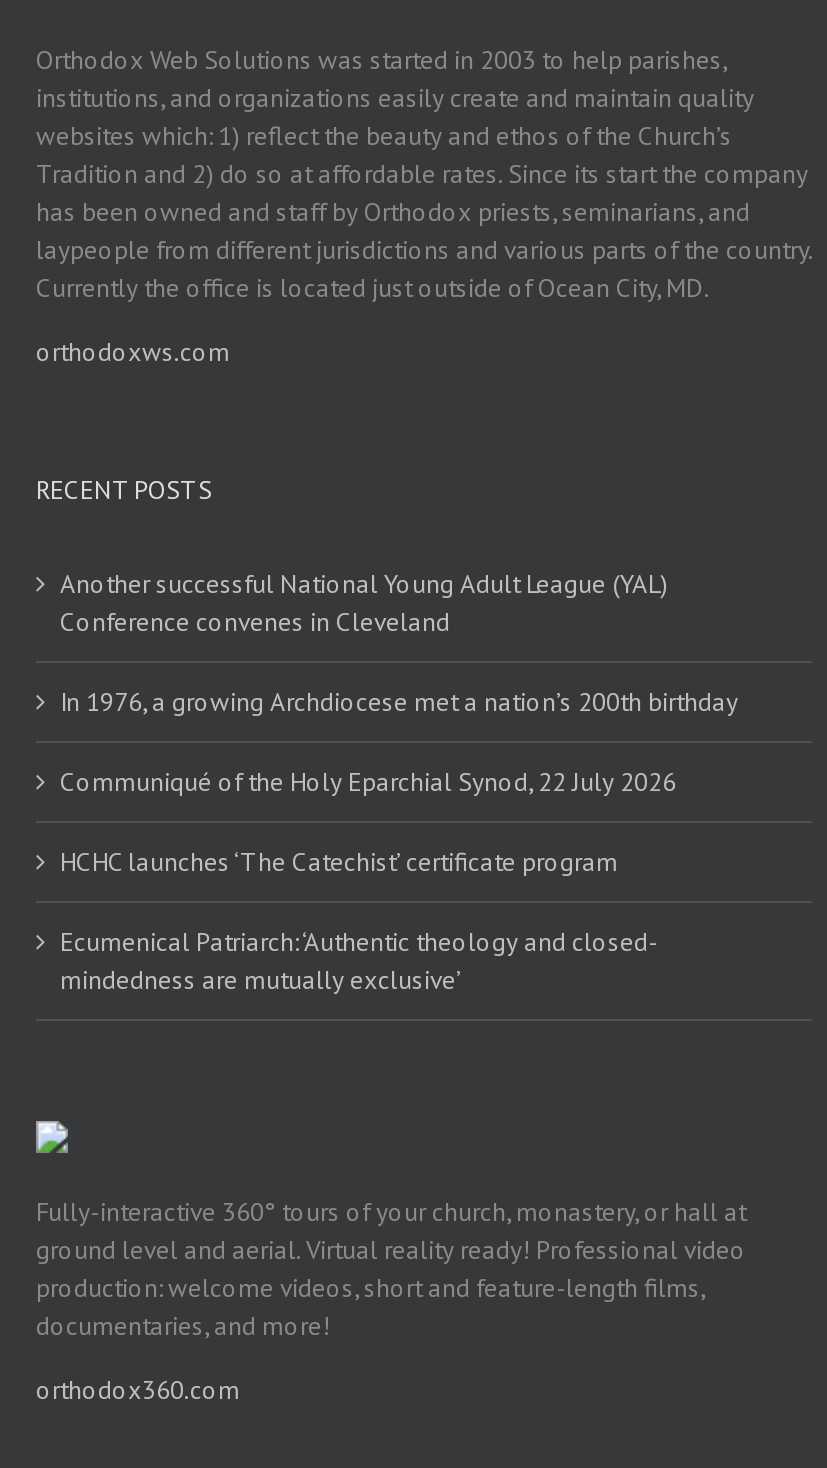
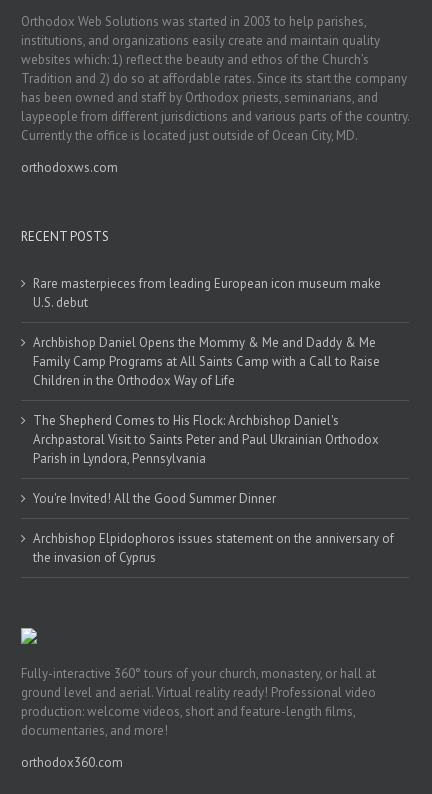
[60,566,668,638] Another successful National Young Adult League (YAL) | Conference convenes in Cleveland -> [33,274,381,310] Rare masterpieces from leading European icon museum make | U.S. debut
[60,684,738,718] In 1976, a growing Archdiocese met a nation’s 200th birthday -> [33,333,380,388] Archbishop Daniel Opens the Mommy & Me and Daddy & Me | Family Camp Programs at All Saints Camp with a Call to Raise | Children in the Orthodox Way of Life
[60,764,676,798] Communiqué of the Holy Eparchial Synod, 22 July 2026 -> [33,411,379,466] The Shepherd Comes to His Flock: Archbishop Daniel's | Archpastoral Visit to Saints Peter and Paul Ukrainian Orthodox | Parish in Lyndora, Pennsylvania
[60,844,618,878] HCHC launches ‘The Catechist’ certificate program -> [33,489,276,506] You're Invited! All the Good Summer Dinner
[60,924,658,996] Ecumenical Patriarch: ‘Authentic theology and closed- | mindedness are mutually exclusive’ -> [33,529,394,565] Archbishop Elpidophoros issues statement on the anniversary of | the invasion of Cyprus

